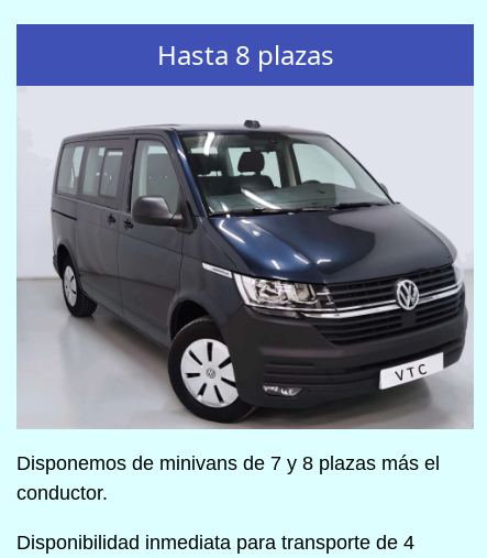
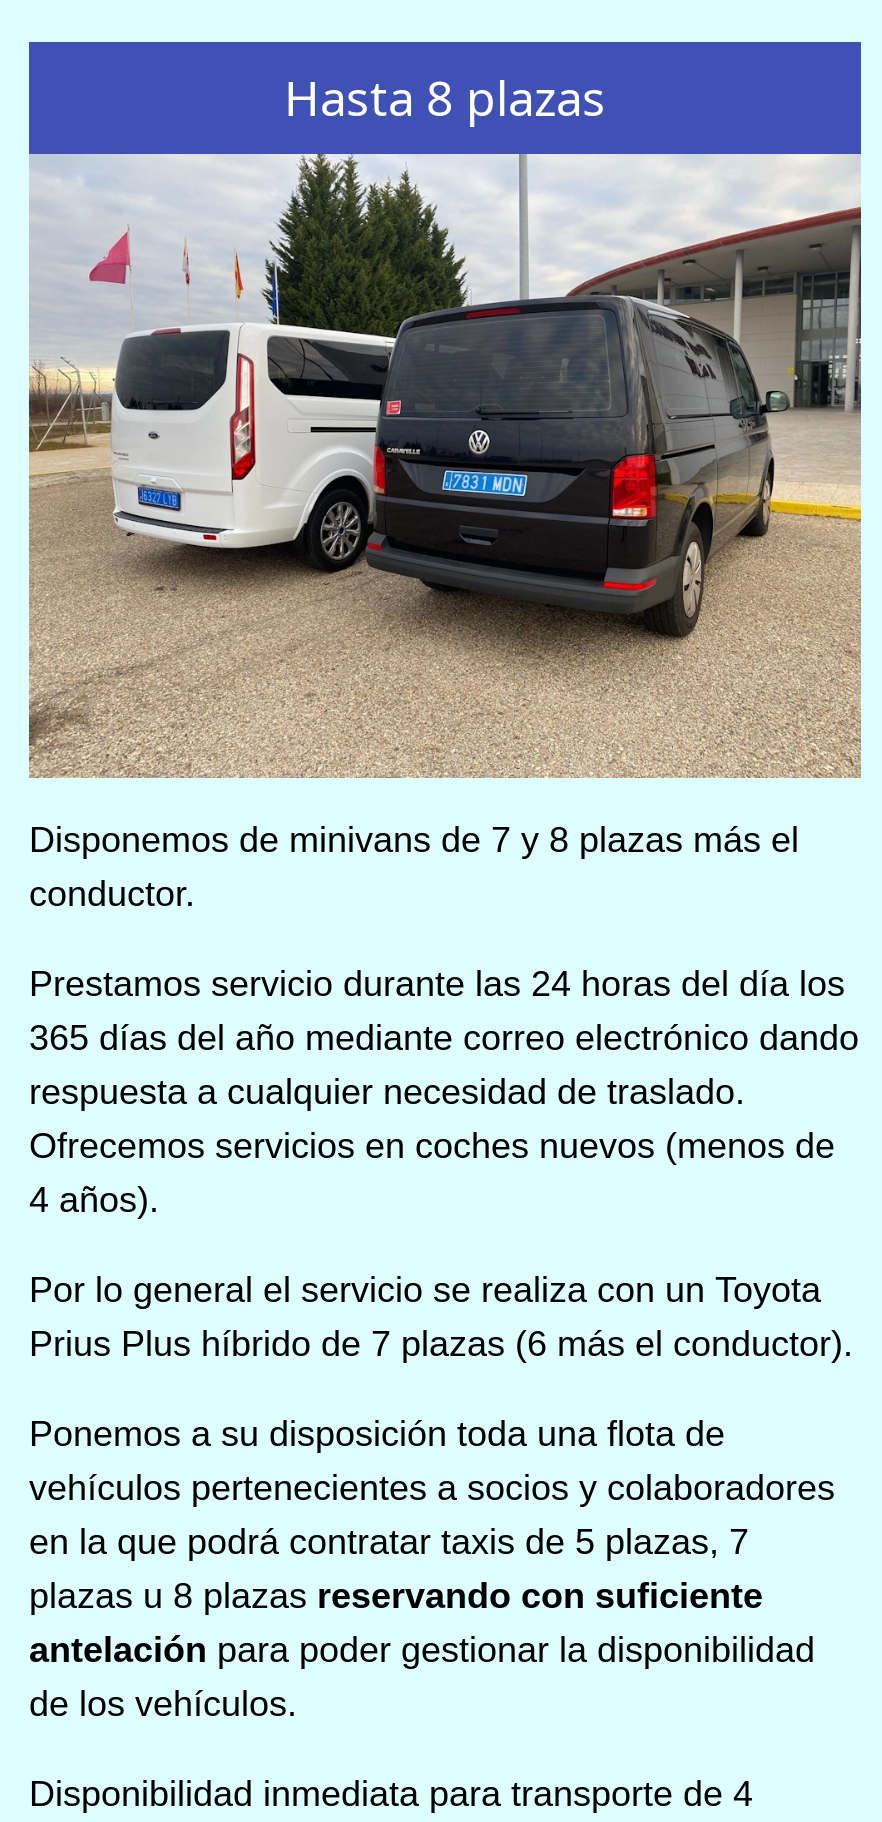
[16,86,474,429] [image] -> [27,154,863,778] [image]
none -> [29,964,859,1724] Prestamos servicio durante las 24 horas del día los | 365 días del año mediante correo electrónico dando | respuesta a cualquier necesidad de traslado. | Ofrecemos servicios en coches nuevos (menos de | 4 años). | Por lo general el servicio se realiza con un Toyota | Prius Plus híbrido de 7 plazas (6 más el conductor). | Ponemos a su disposición toda una flota de | vehículos pertenecientes a socios y colaboradores | en la que podrá contratar taxis de 5 plazas, 7 | plazas u 8 plazas reservando con suficiente | antelación para poder gestionar la disponibilidad | de los vehículos.

